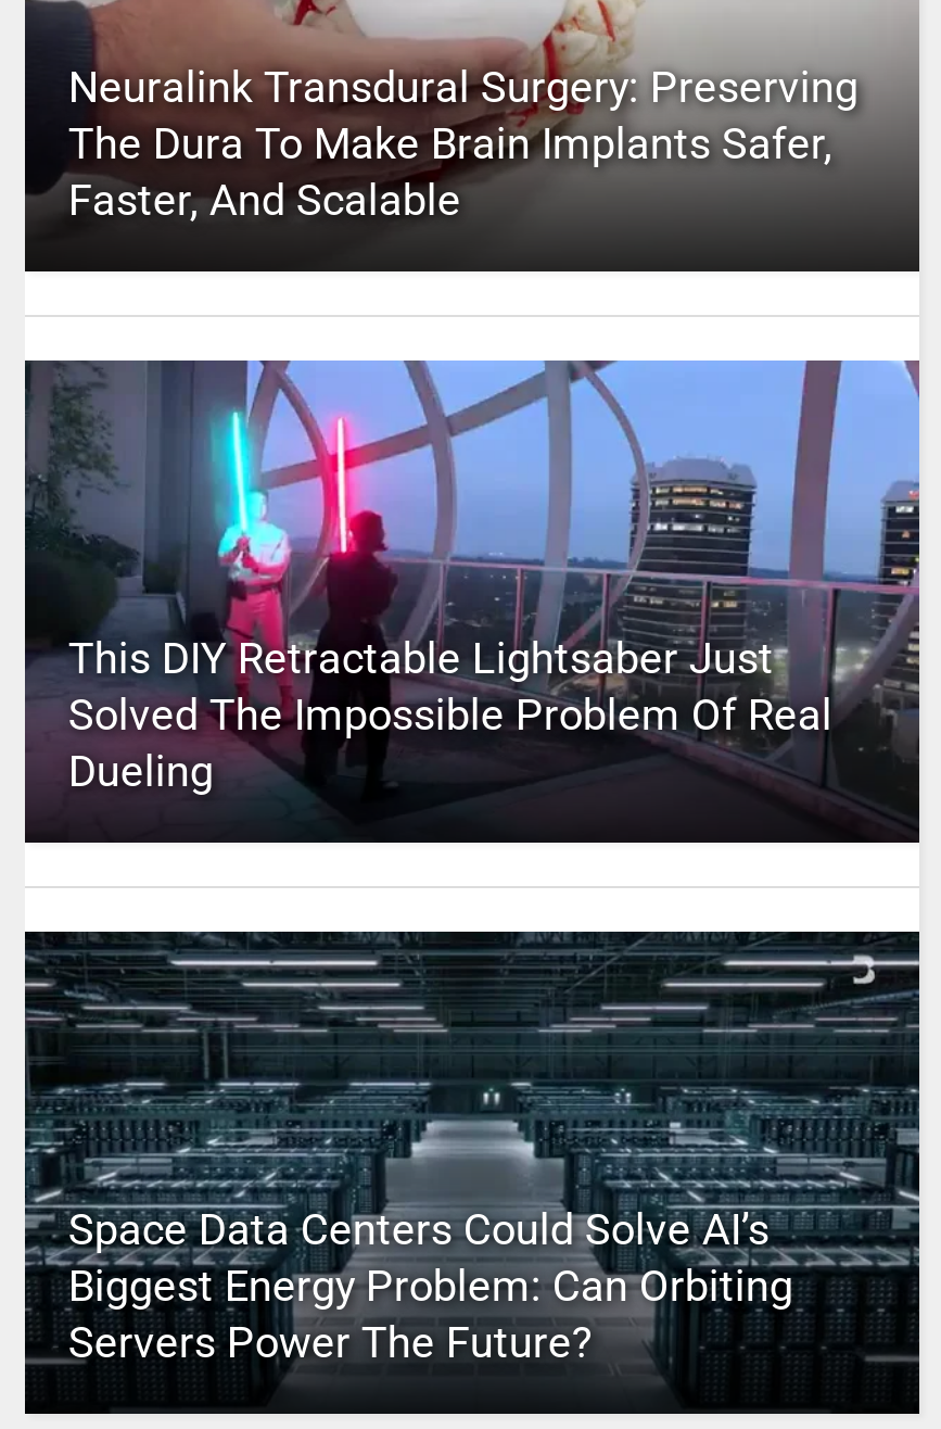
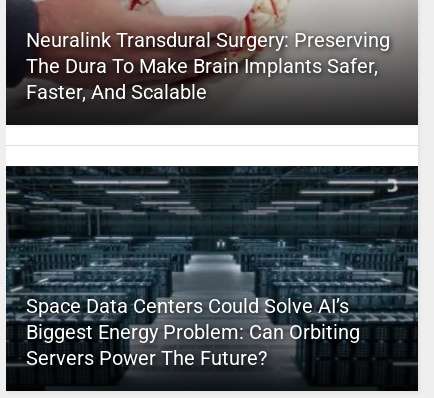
[25,358,919,819] [image] | This DIY Retractable Lightsaber Just | Solved The Impossible Problem Of Real | Dueling -> none

